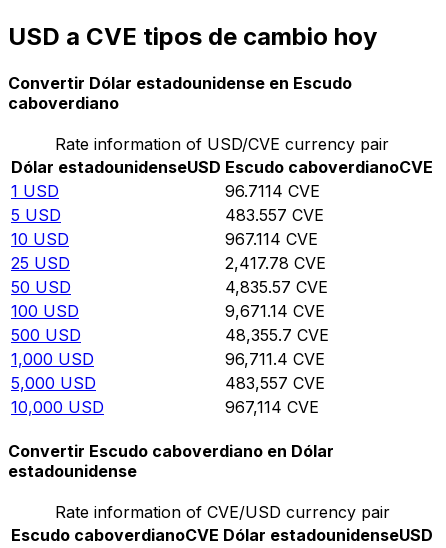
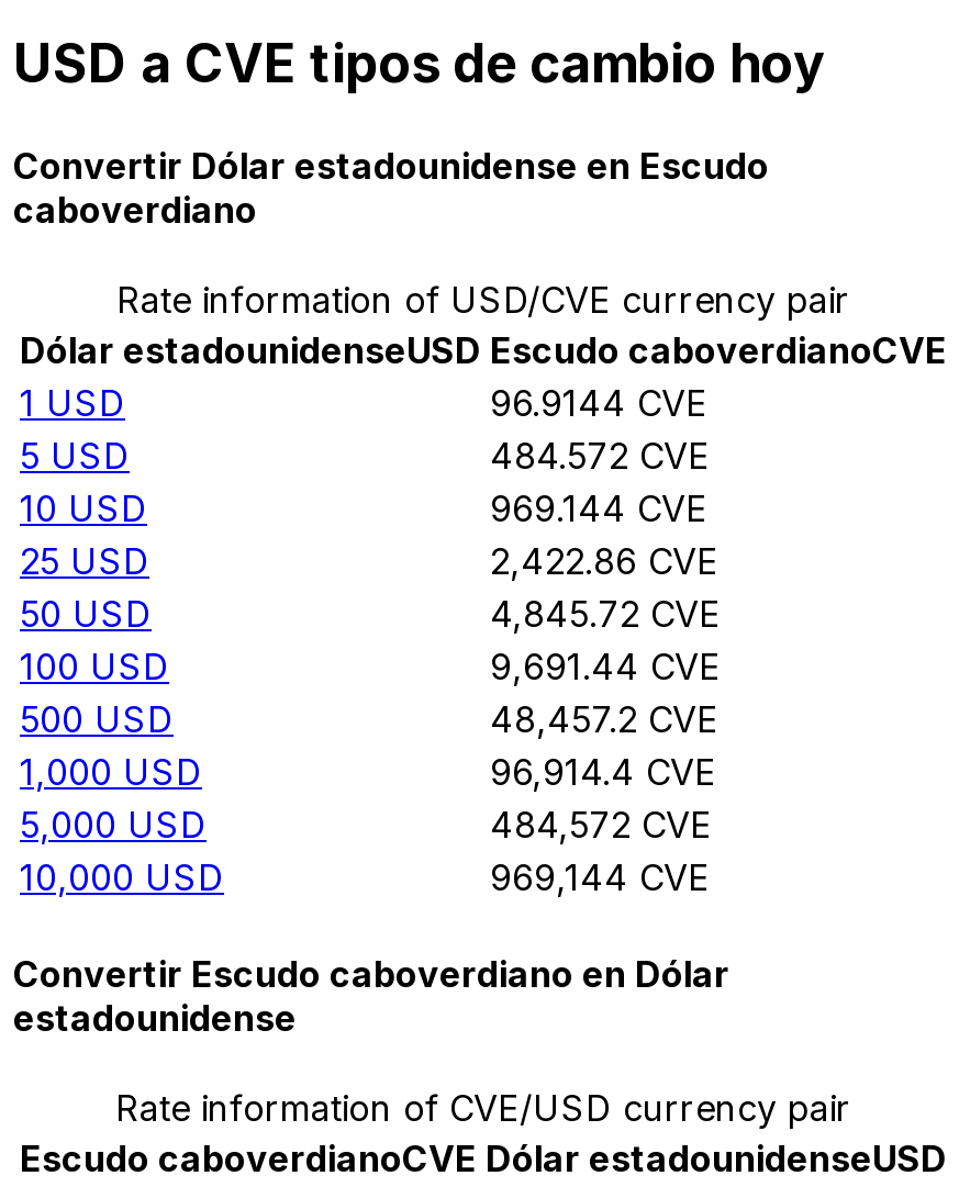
[225,181,320,201] 96.7114 CVE -> [490,381,707,425] 96.9144 CVE
[225,205,324,225] 483.557 CVE -> [490,433,710,477] 484.572 CVE
[225,229,318,249] 967.114 CVE -> [490,486,707,530] 969.144 CVE
[225,253,326,273] 2,417.78 CVE -> [490,539,718,583] 2,422.86 CVE
[225,277,328,297] 4,835.57 CVE -> [490,591,721,635] 4,845.72 CVE
[225,301,325,321] 9,671.14 CVE -> [490,644,721,688] 9,691.44 CVE
[225,325,329,345] 48,355.7 CVE -> [490,697,718,741] 48,457.2 CVE
[225,349,325,369] 96,711.4 CVE -> [490,750,716,793] 96,914.4 CVE
[225,373,325,393] 483,557 CVE -> [490,802,712,846] 484,572 CVE
[225,397,319,417] 967,114 CVE -> [490,855,710,899] 969,144 CVE

